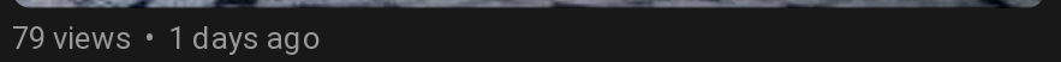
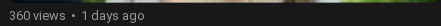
[12,19,322,55] 79 views 1 days ago -> [9,8,145,23] 360 views 1 days ago

